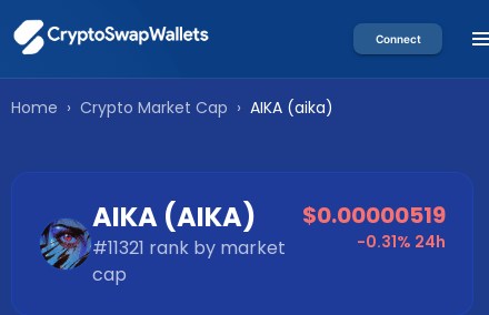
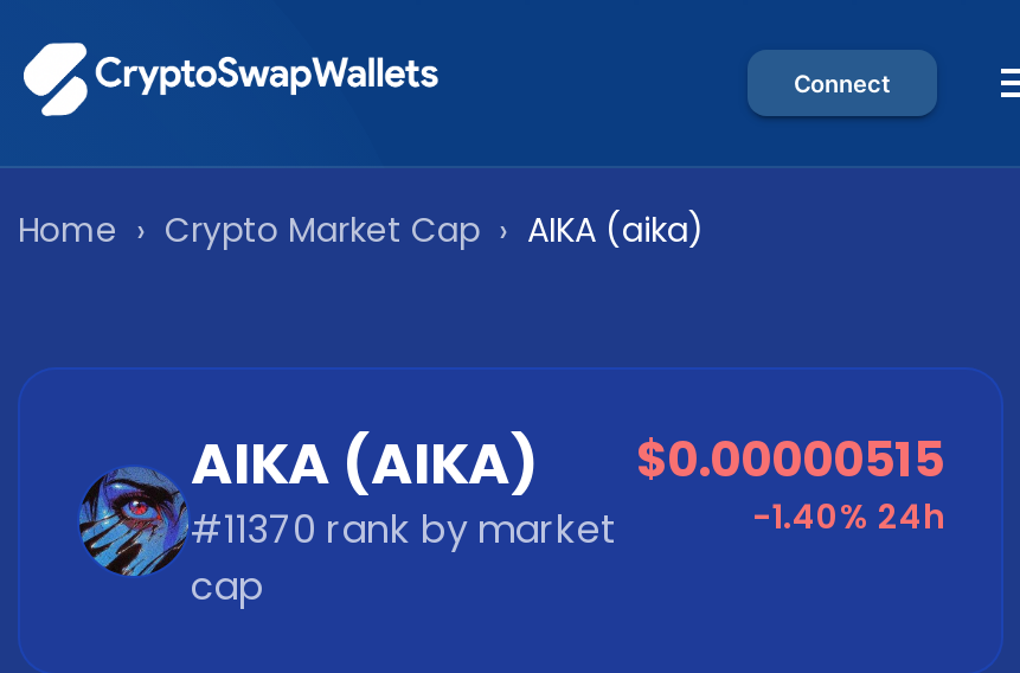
[92,199,446,235] AIKA (AIKA) $0.00000519 -> [191,424,944,502] AIKA (AIKA) $0.00000515
[92,235,286,261] #11321 rank by market -> [191,502,617,557] #11370 rank by market
[357,231,446,253] -0.31% 24h -> [752,493,944,540] -1.40% 24h

